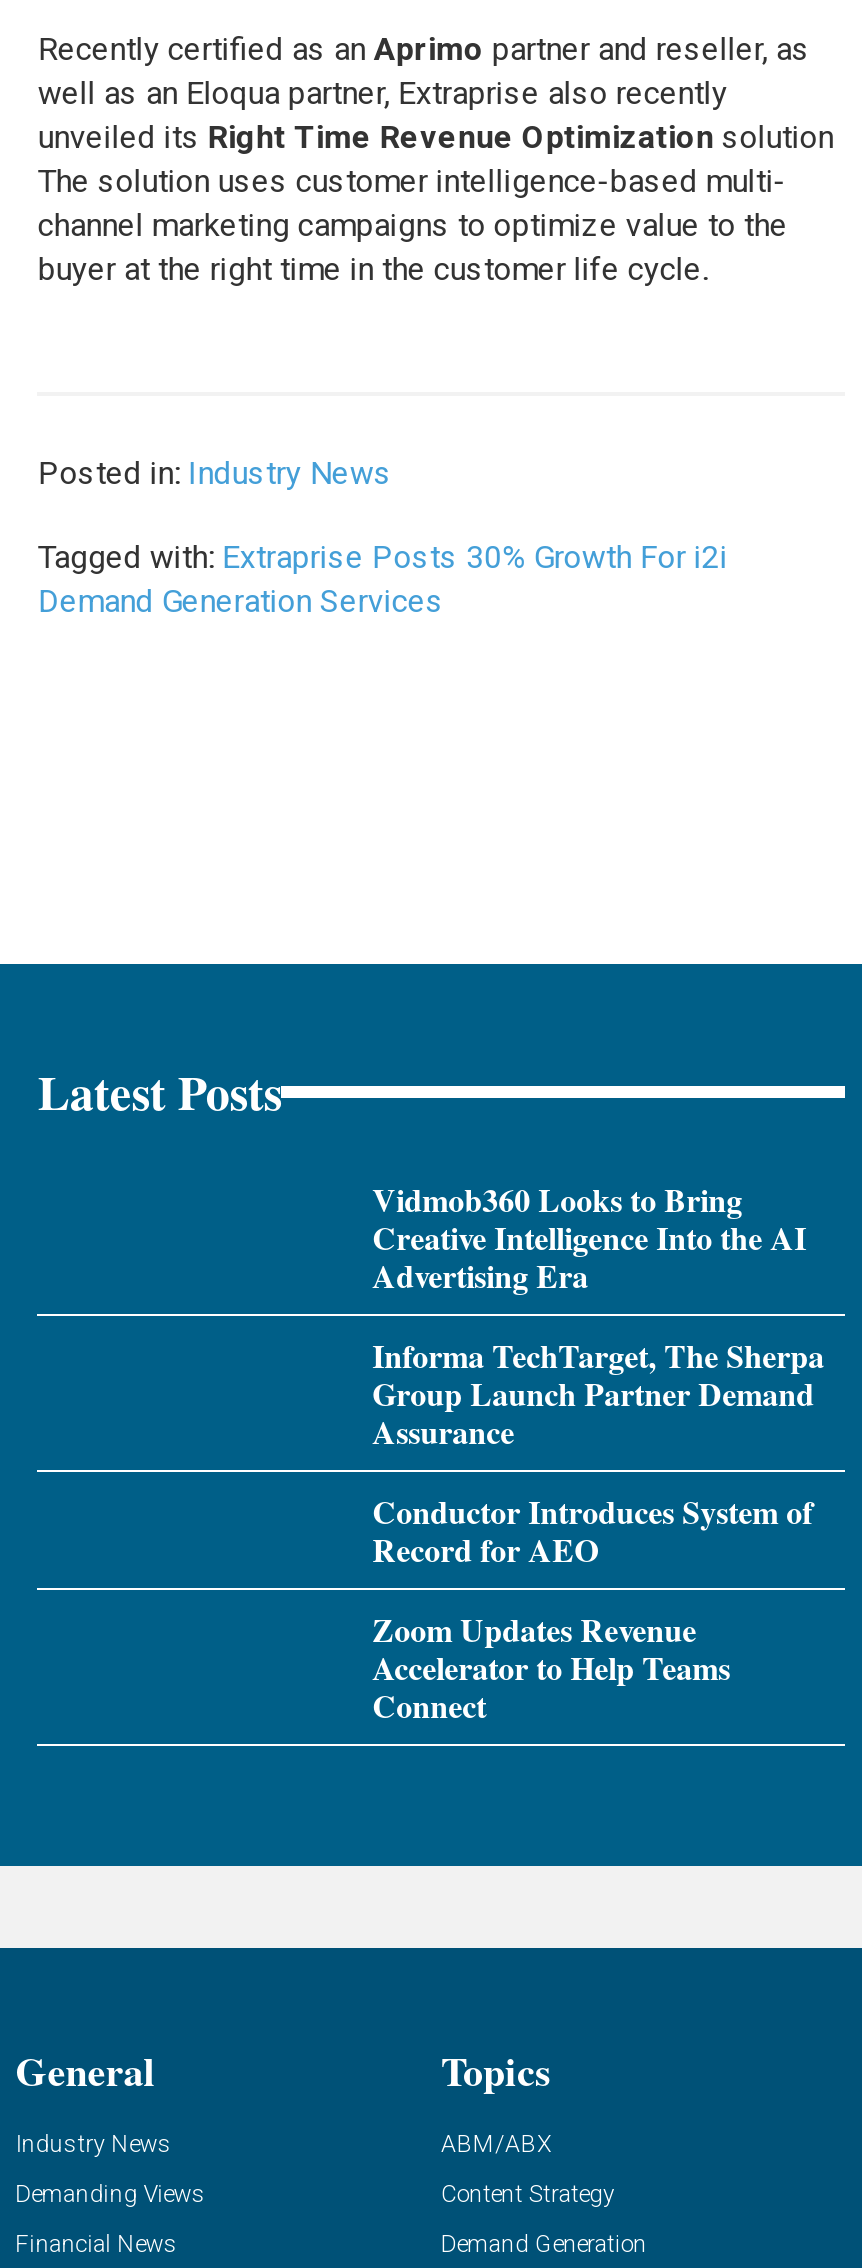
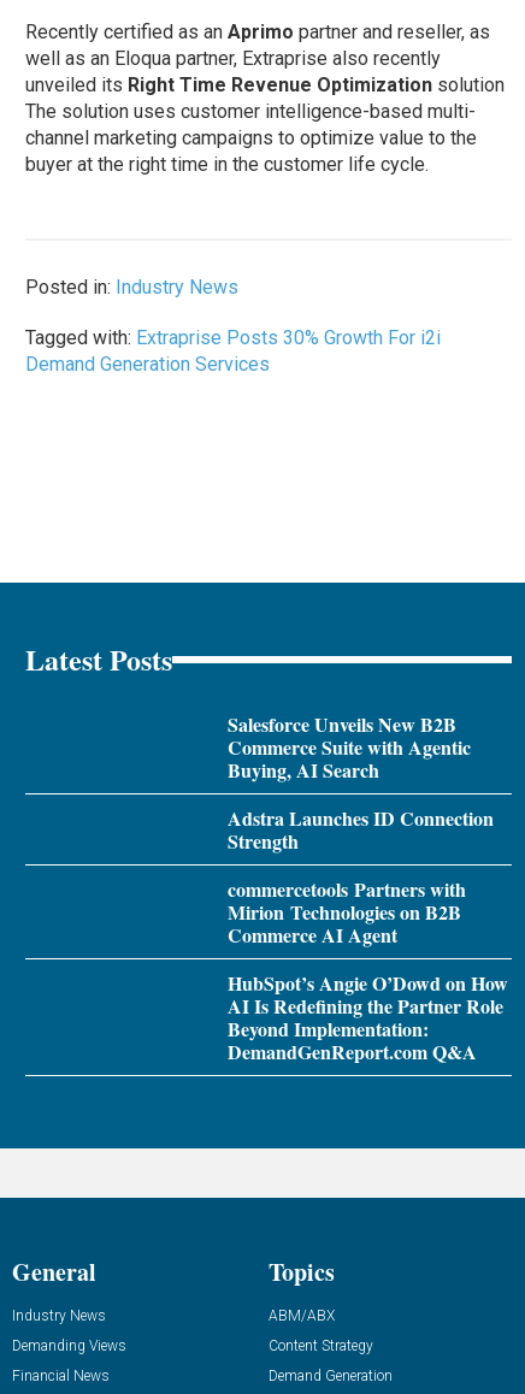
[372,1175,806,1297] Vidmob360 Looks to Bring | Creative Intelligence Into the AI | Advertising Era -> [227,711,470,784] Salesforce Unveils New B2B | Commerce Suite with Agentic | Buying, AI Search
[372,1331,824,1453] Informa TechTarget, The Sherpa | Group Launch Partner Demand | Assurance -> [227,805,493,855] Adstra Launches ID Connection | Strength
[372,1487,812,1571] Conductor Introduces System of | Record for AEO -> [227,876,466,949] commercetools Partners with | Mirion Technologies on B2B | Commerce AI Agent
[372,1605,730,1727] Zoom Updates Revenue | Accelerator to Help Teams | Connect -> [227,970,508,1066] HubSpot’s Angie O’Dowd on How | AI Is Redefining the Partner Role | Beyond Implementation: | DemandGenReport.com Q&A

